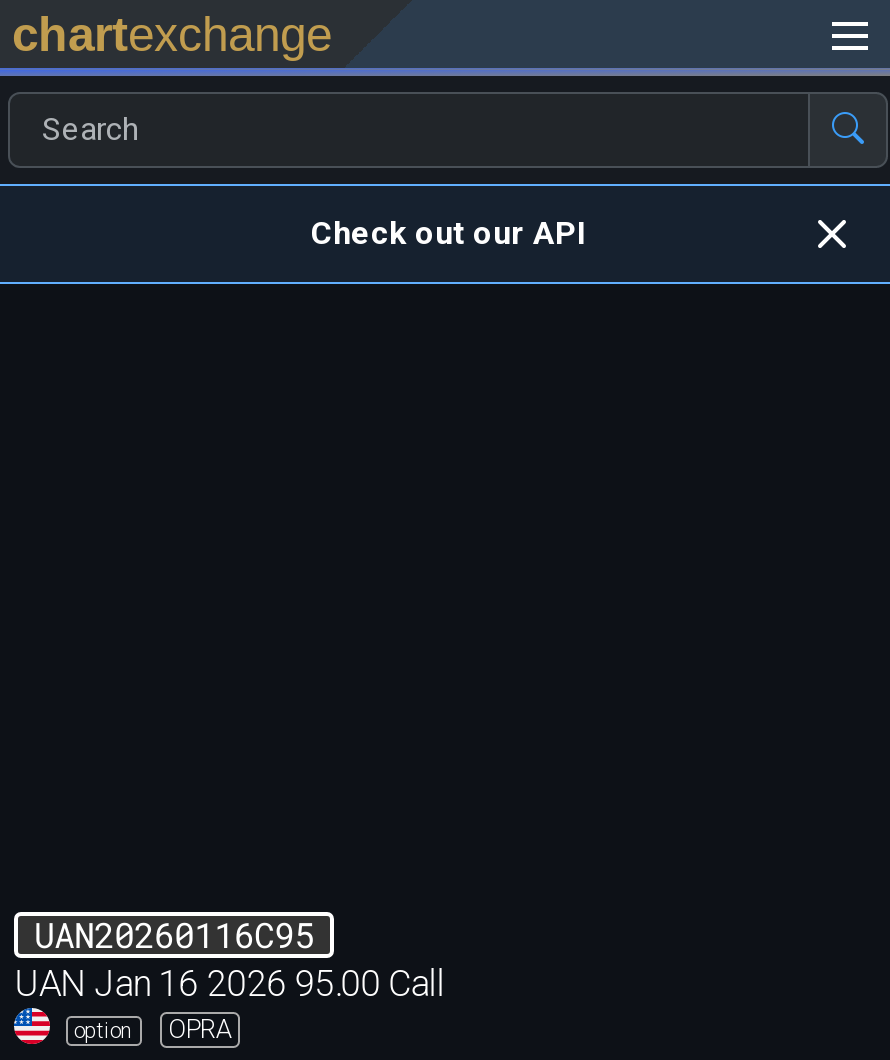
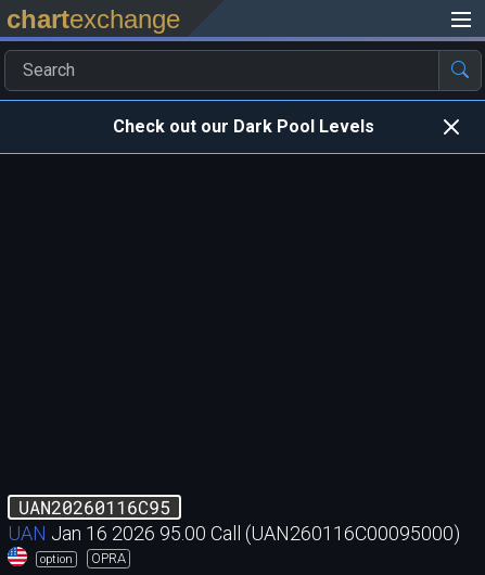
[311,213,585,251] Check out our API -> [112,116,374,136] Check out our Dark Pool Levels
[14,963,444,1005] UAN Jan 16 2026 95.00 Call -> [8,522,460,545] UAN Jan 16 2026 95.00 Call (UAN260116C00095000)

